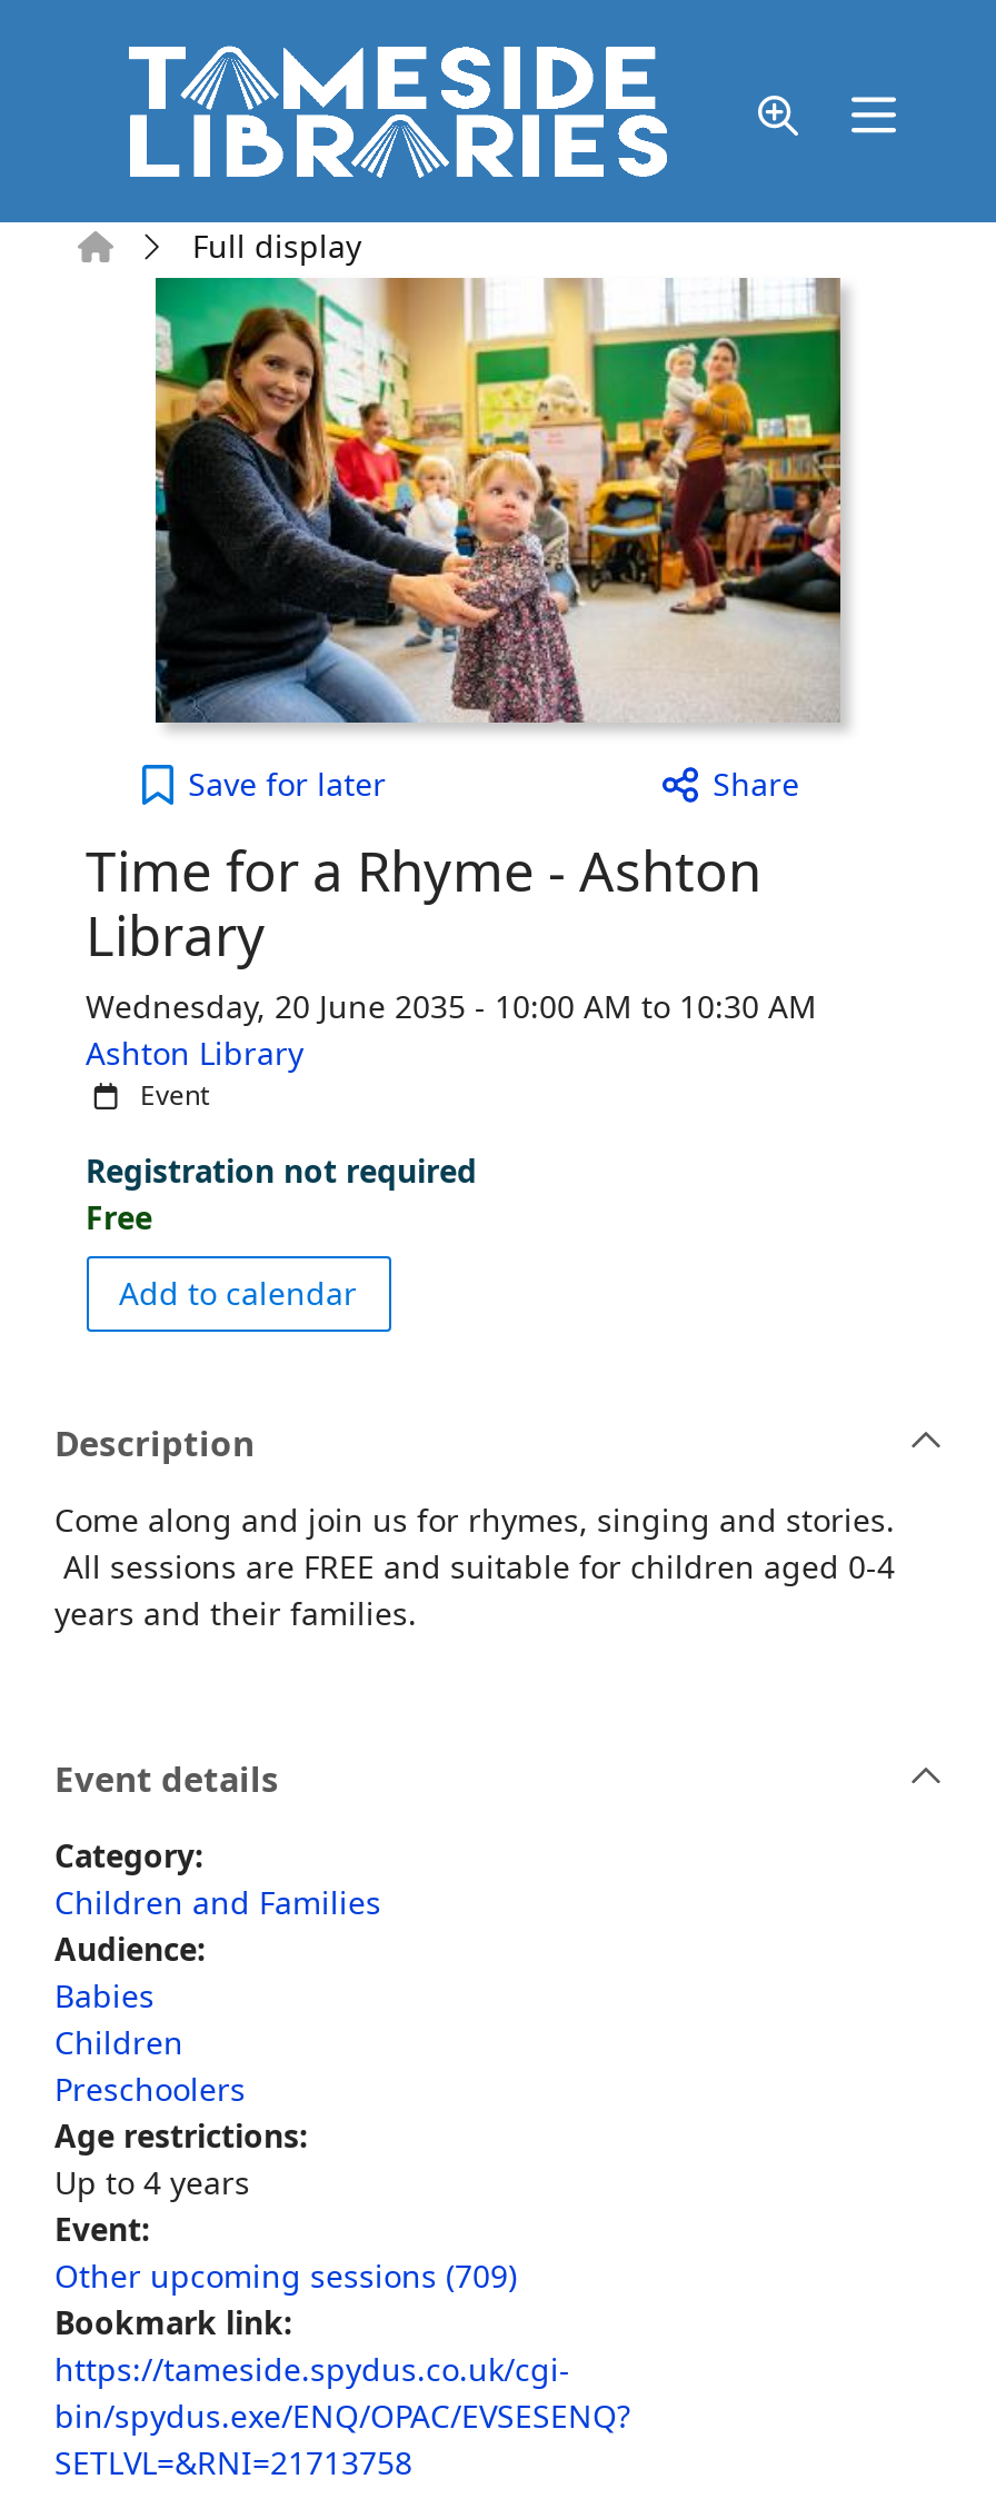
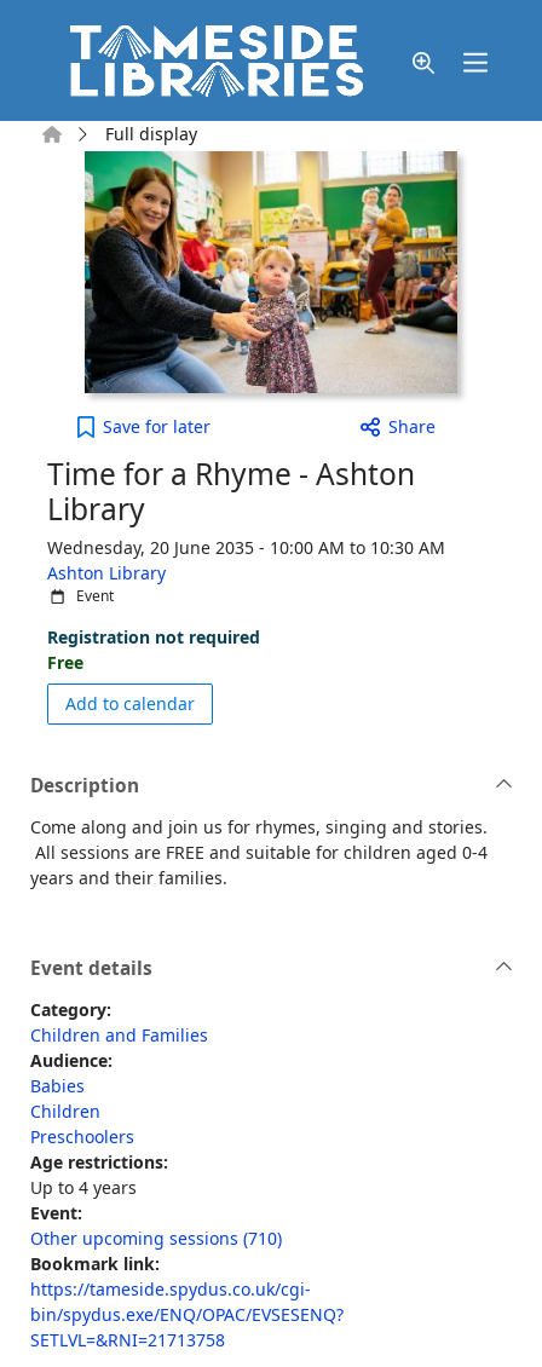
[54,2253,517,2296] Other upcoming sessions (709) -> [30,1226,281,1249] Other upcoming sessions (710)

